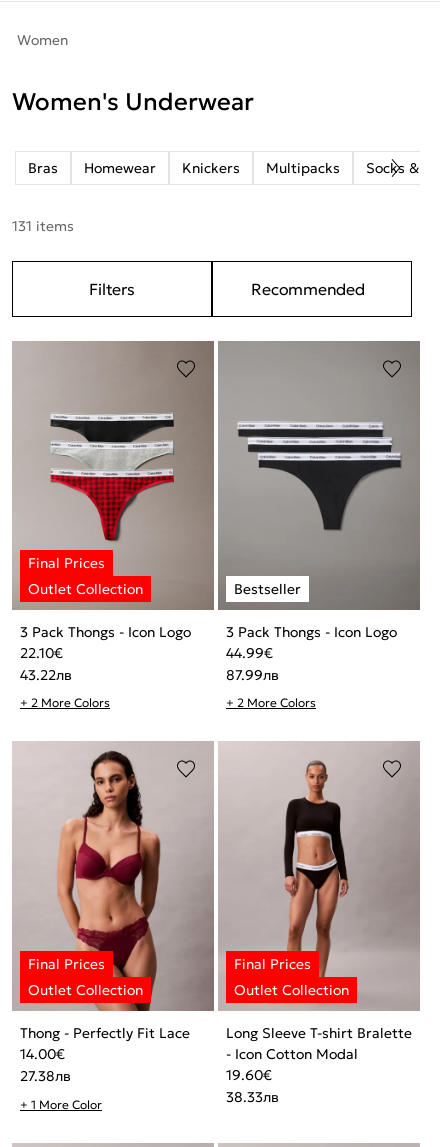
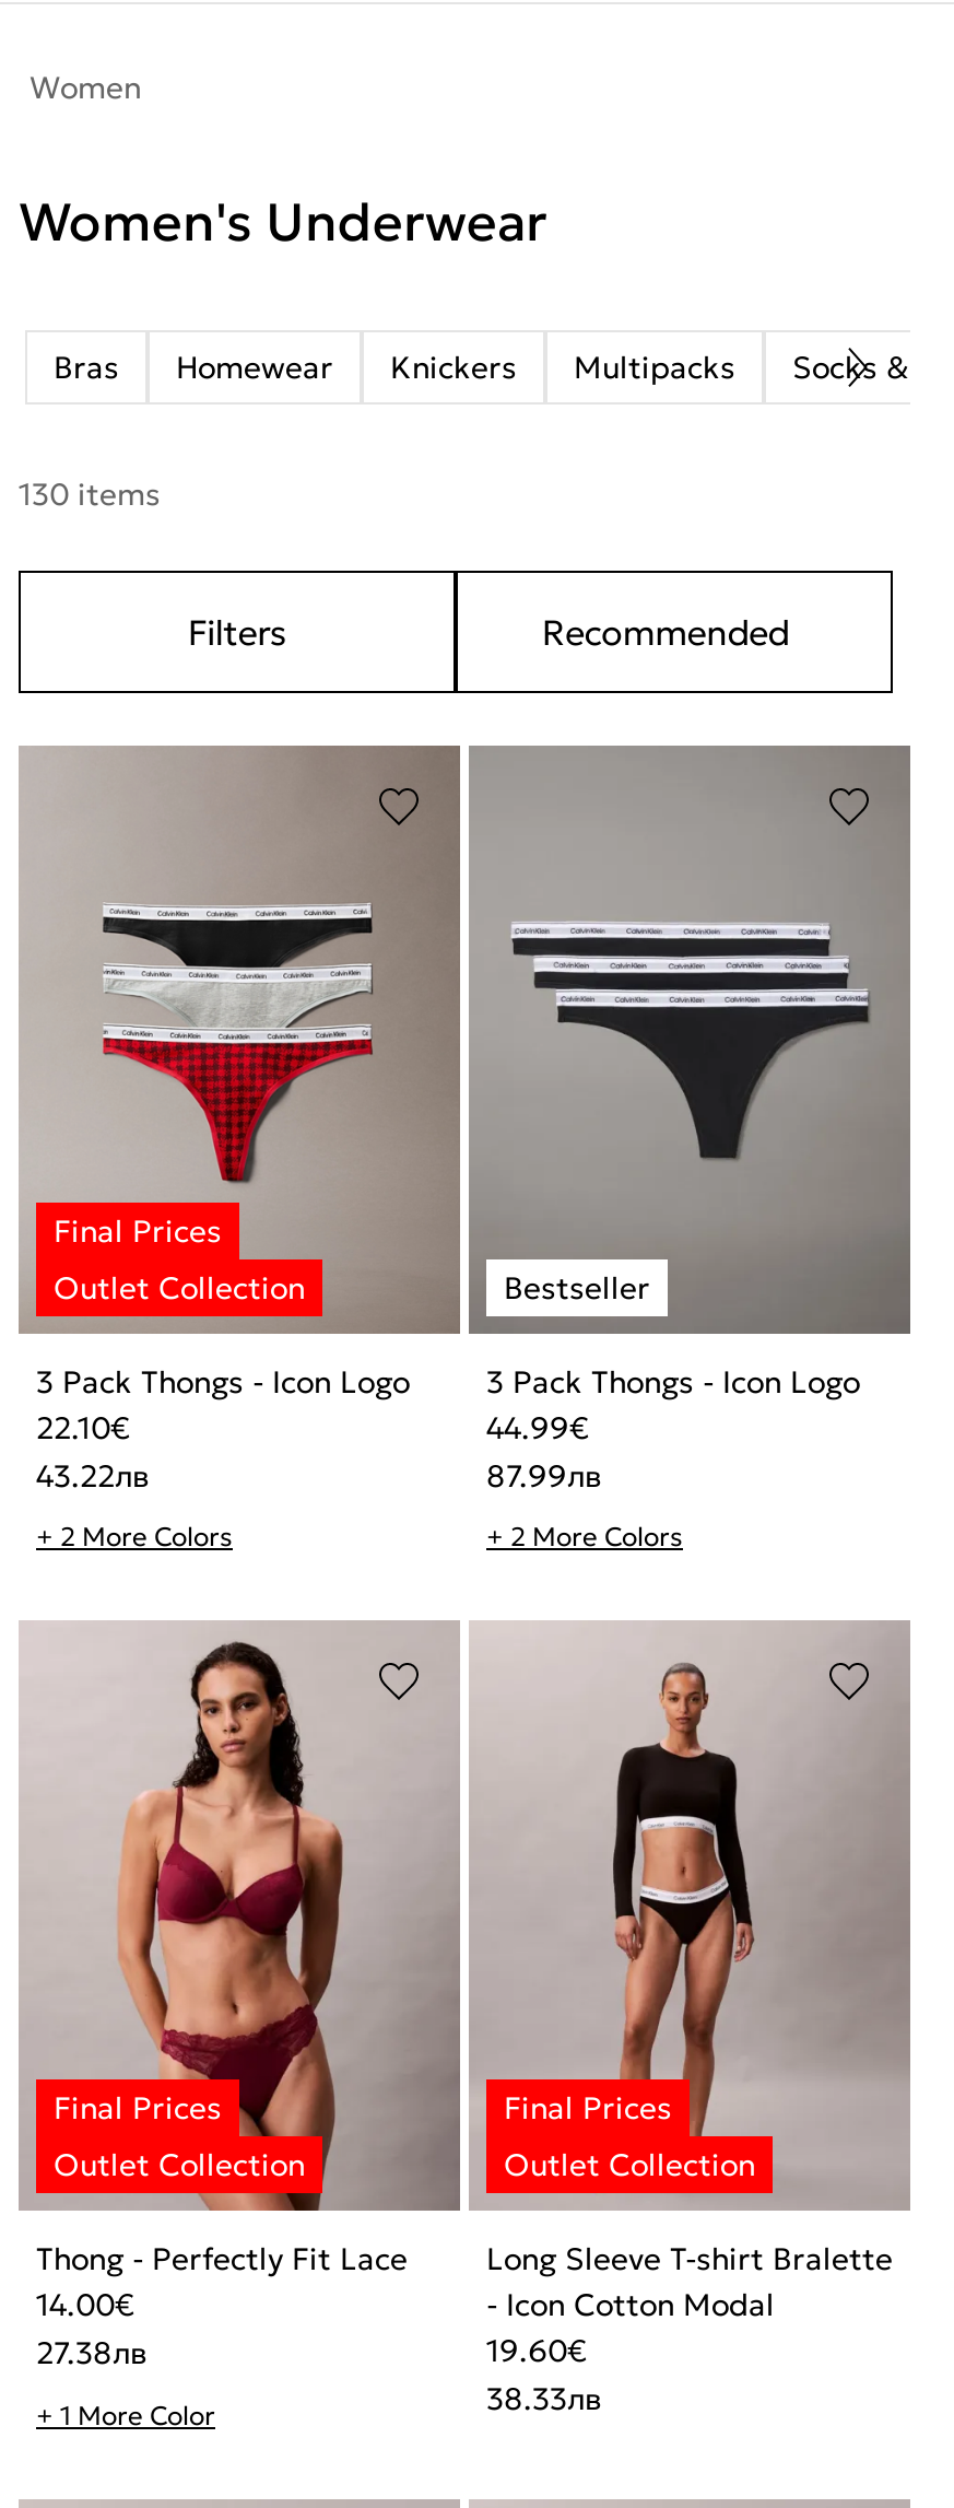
[12,217,74,235] 131 items -> [19,474,161,514] 130 items

